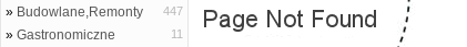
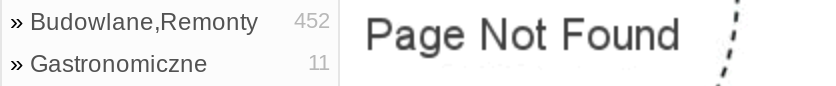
[6,4,183,20] » Budowlane,Remonty 447 -> [10,8,330,36] » Budowlane,Remonty 452

